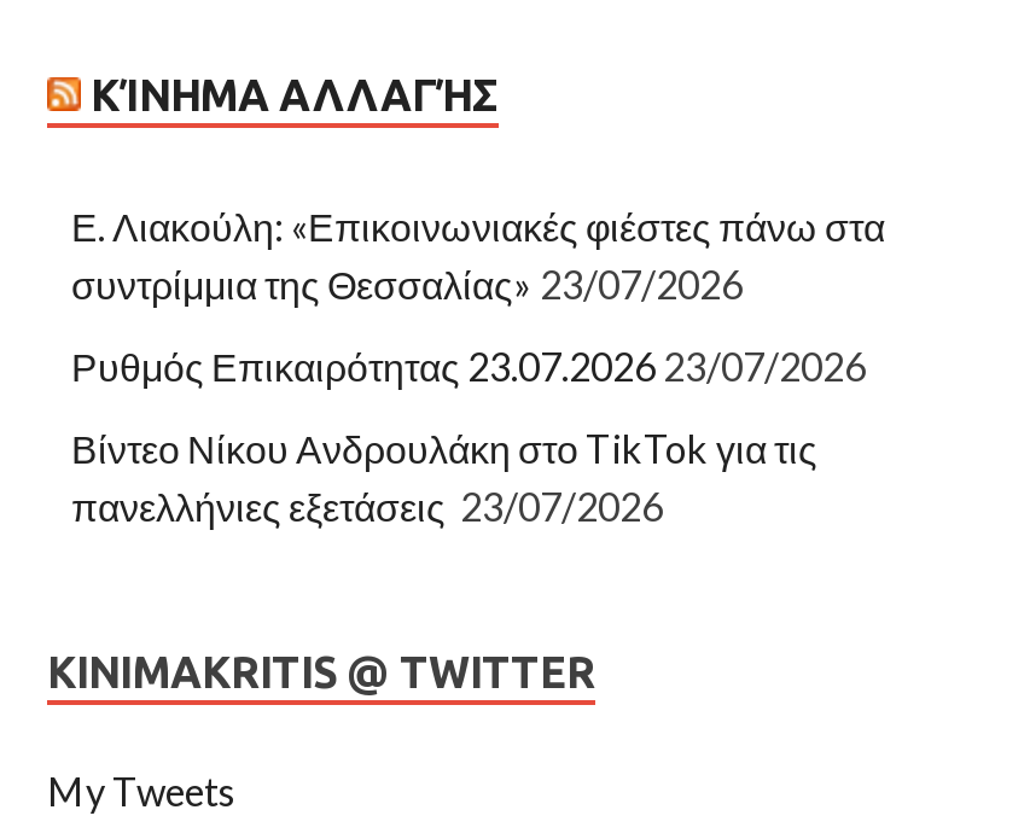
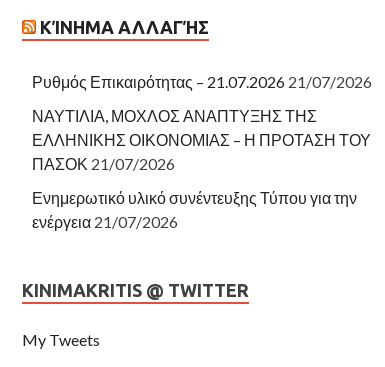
[71,202,885,306] Ε. Λιακούλη: «Επικοινωνιακές φιέστες πάνω στα | συντρίμμια της Θεσσαλίας» 23/07/2026 -> [32,72,372,91] Ρυθμός Επικαιρότητας – 21.07.2026 21/07/2026
[71,342,866,388] Ρυθμός Επικαιρότητας 23.07.2026 23/07/2026 -> [32,106,371,173] ΝΑΥΤΙΛΙΑ, ΜΟΧΛΟΣ ΑΝΑΠΤΥΞΗΣ ΤΗΣ | ΕΛΛΗΝΙΚΗΣ ΟΙΚΟΝΟΜΙΑΣ – Η ΠΡΟΤΑΣΗ ΤΟΥ | ΠΑΣΟΚ 21/07/2026
[71,424,817,528] Βίντεο Νίκου Ανδρουλάκη στο TikTok για τις | πανελλήνιες εξετάσεις 23/07/2026 -> [32,188,357,231] Ενημερωτικό υλικό συνέντευξης Τύπου για την | ενέργεια 21/07/2026

